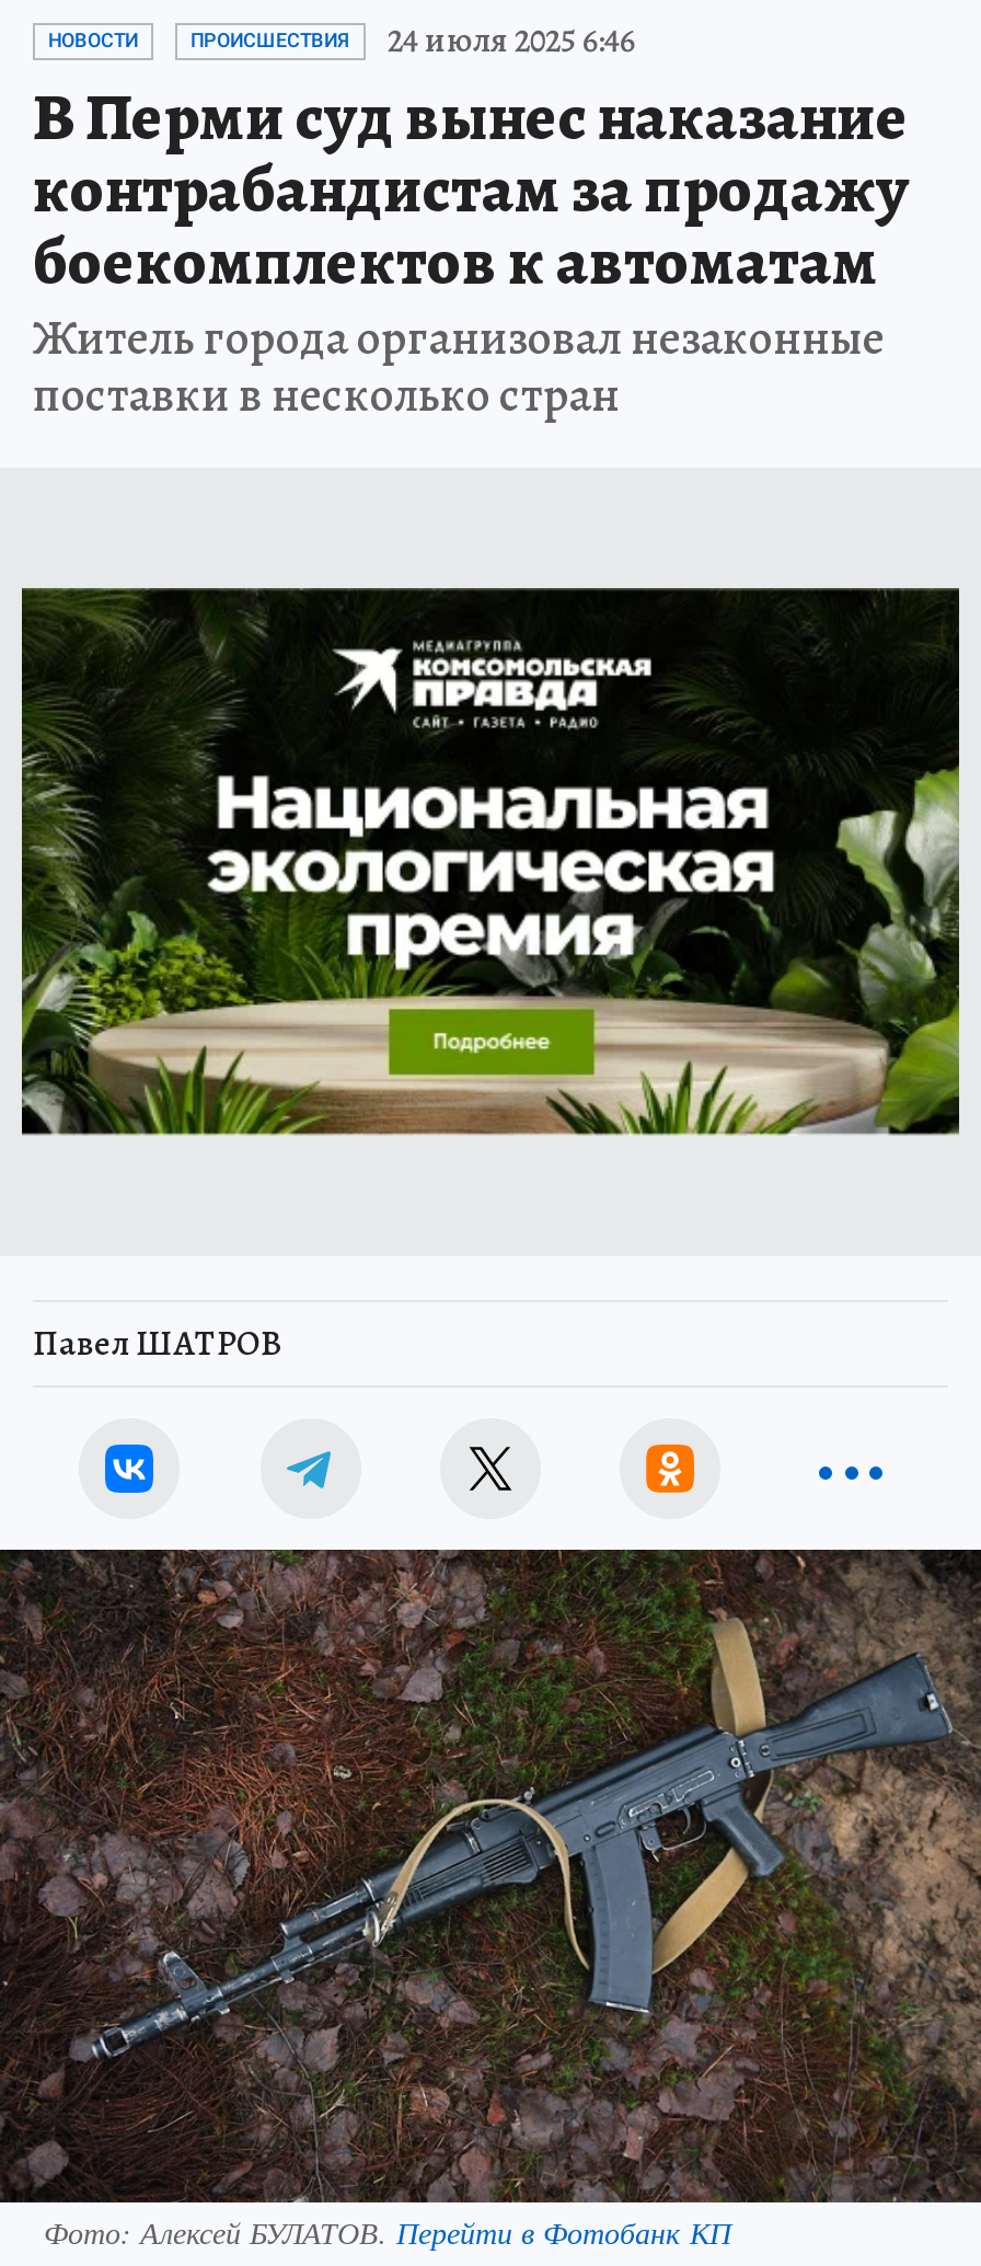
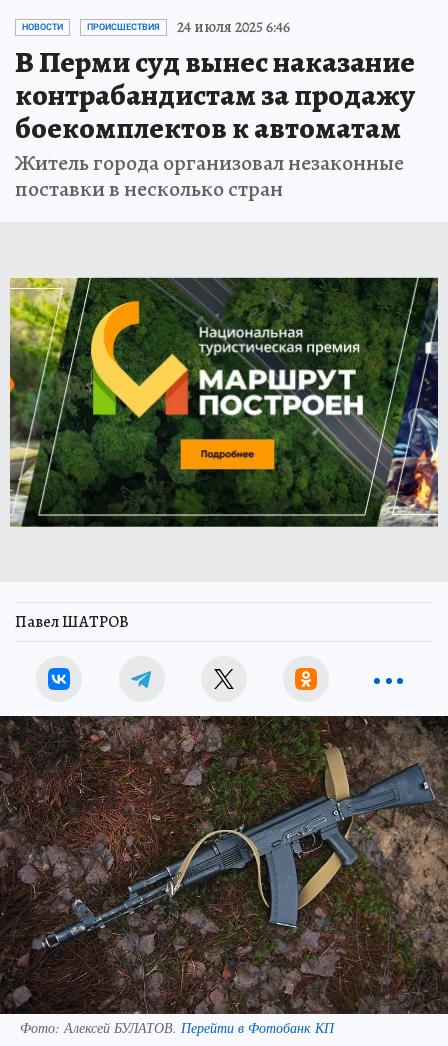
[20,586,961,1136] [image] -> [9,277,439,528] [image]

